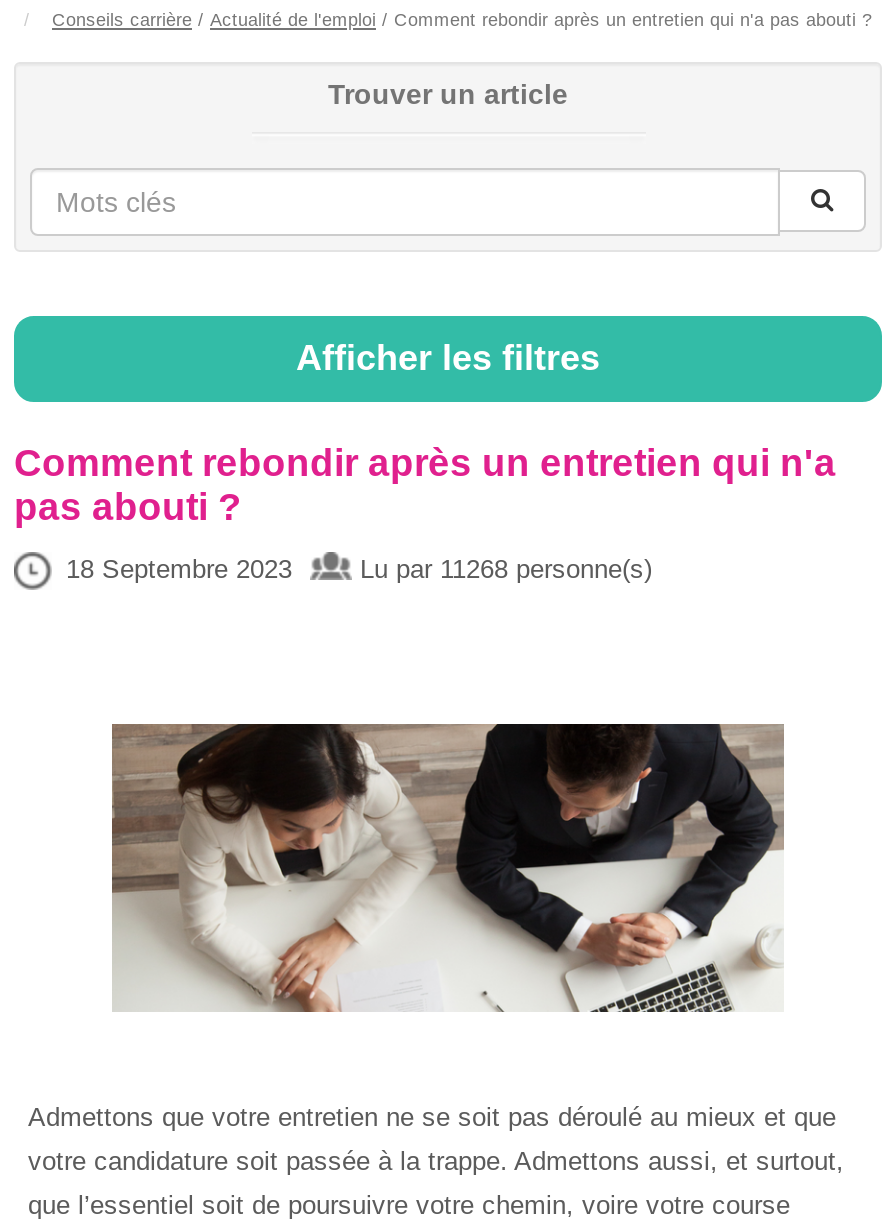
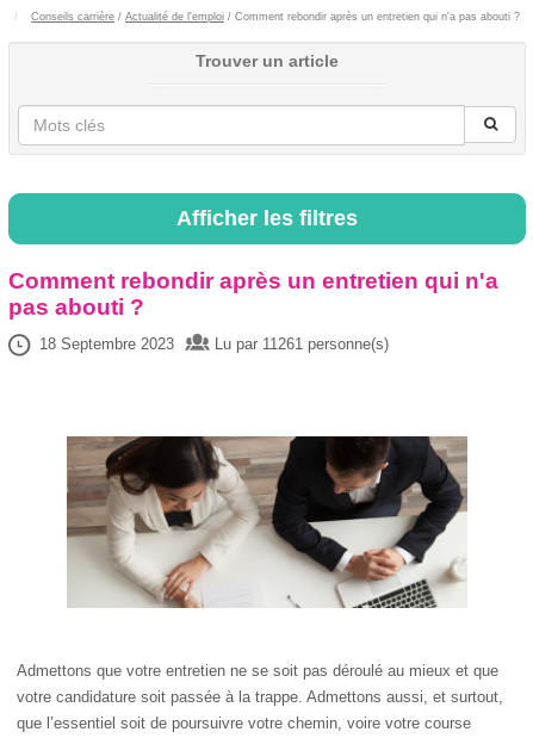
[360,554,652,584] Lu par 11268 personne(s) -> [215,335,389,353] Lu par 11261 personne(s)

